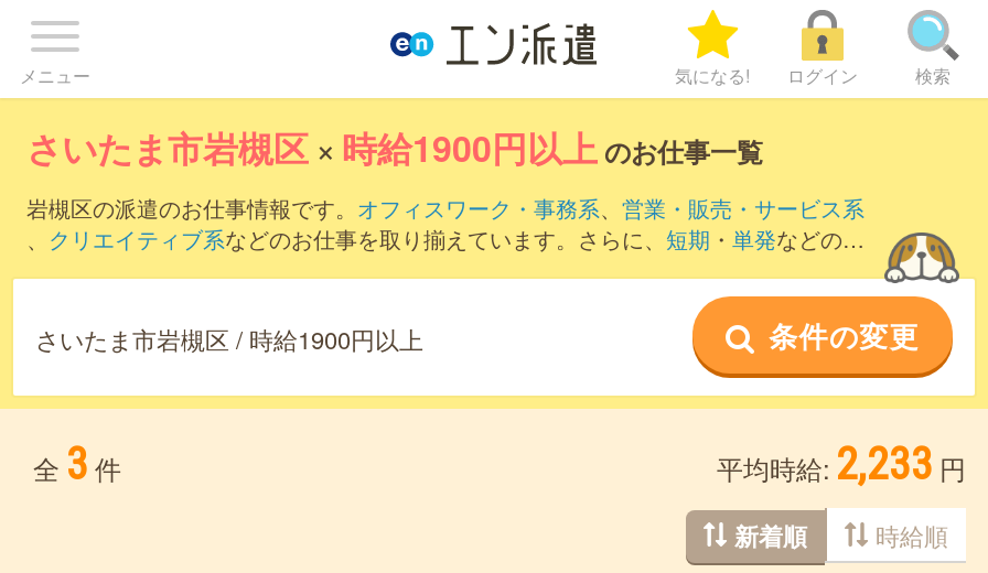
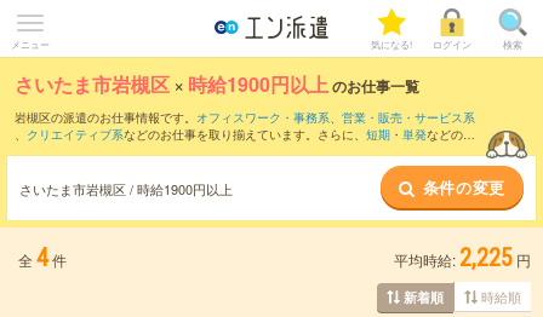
[33,437,121,490] 全 3 件 -> [18,243,67,272] 全 4 件
[717,437,966,490] 平均時給: 2,233 円 -> [394,243,531,272] 平均時給: 2,225 円

